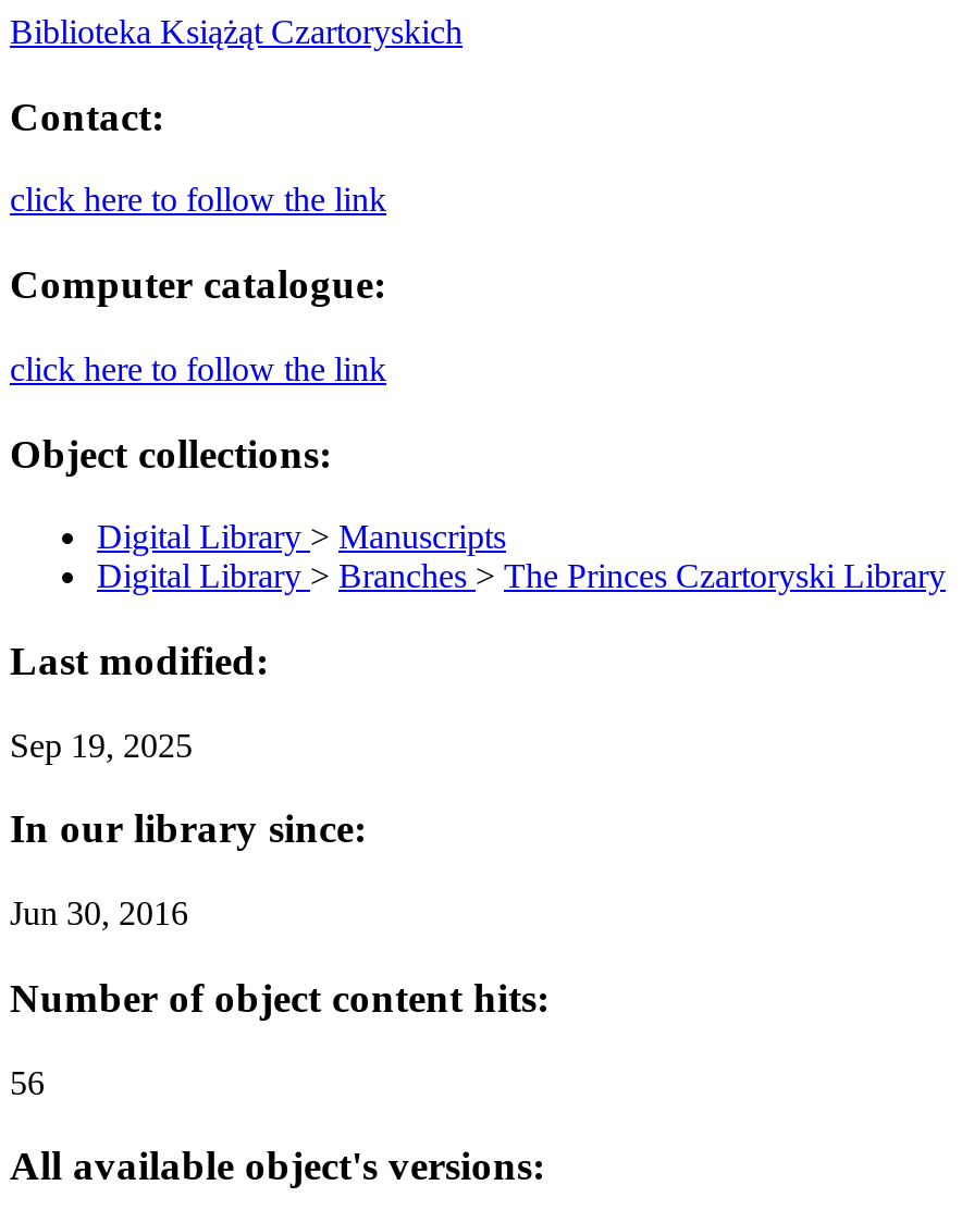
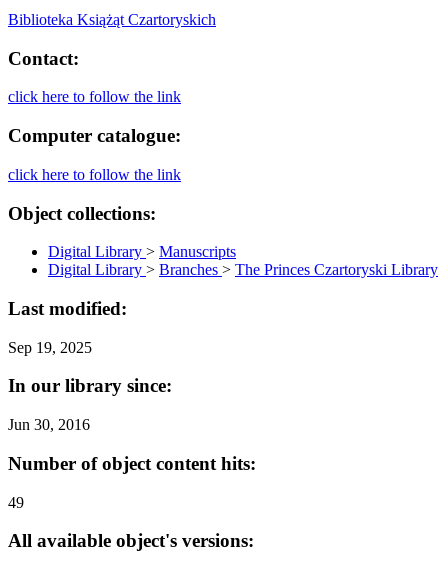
[10,1063,45,1100] 56 -> [8,493,24,510] 49

